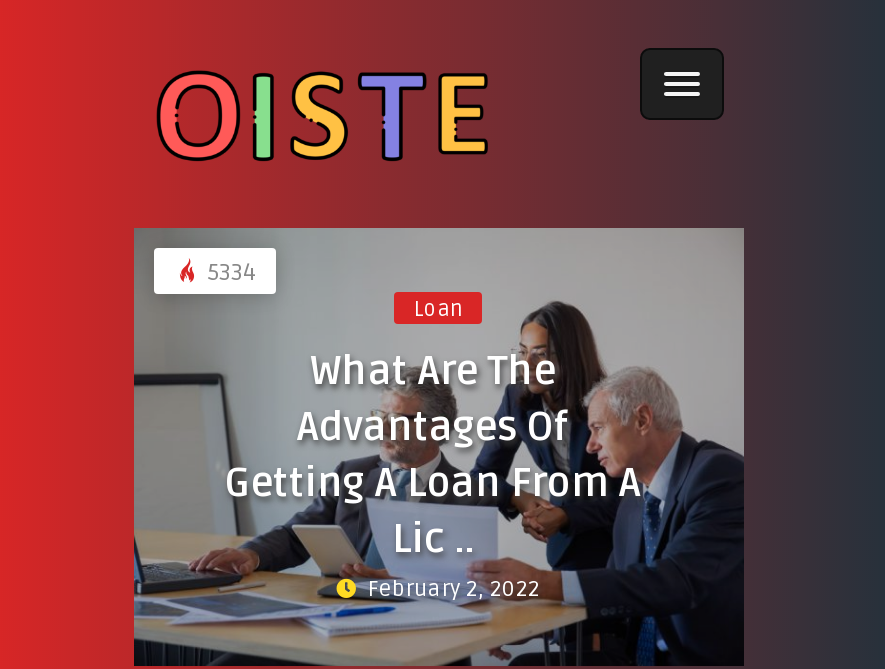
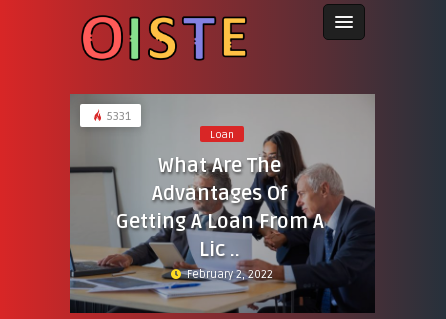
[201,258,255,288] 5334 -> [103,109,130,124] 5331

